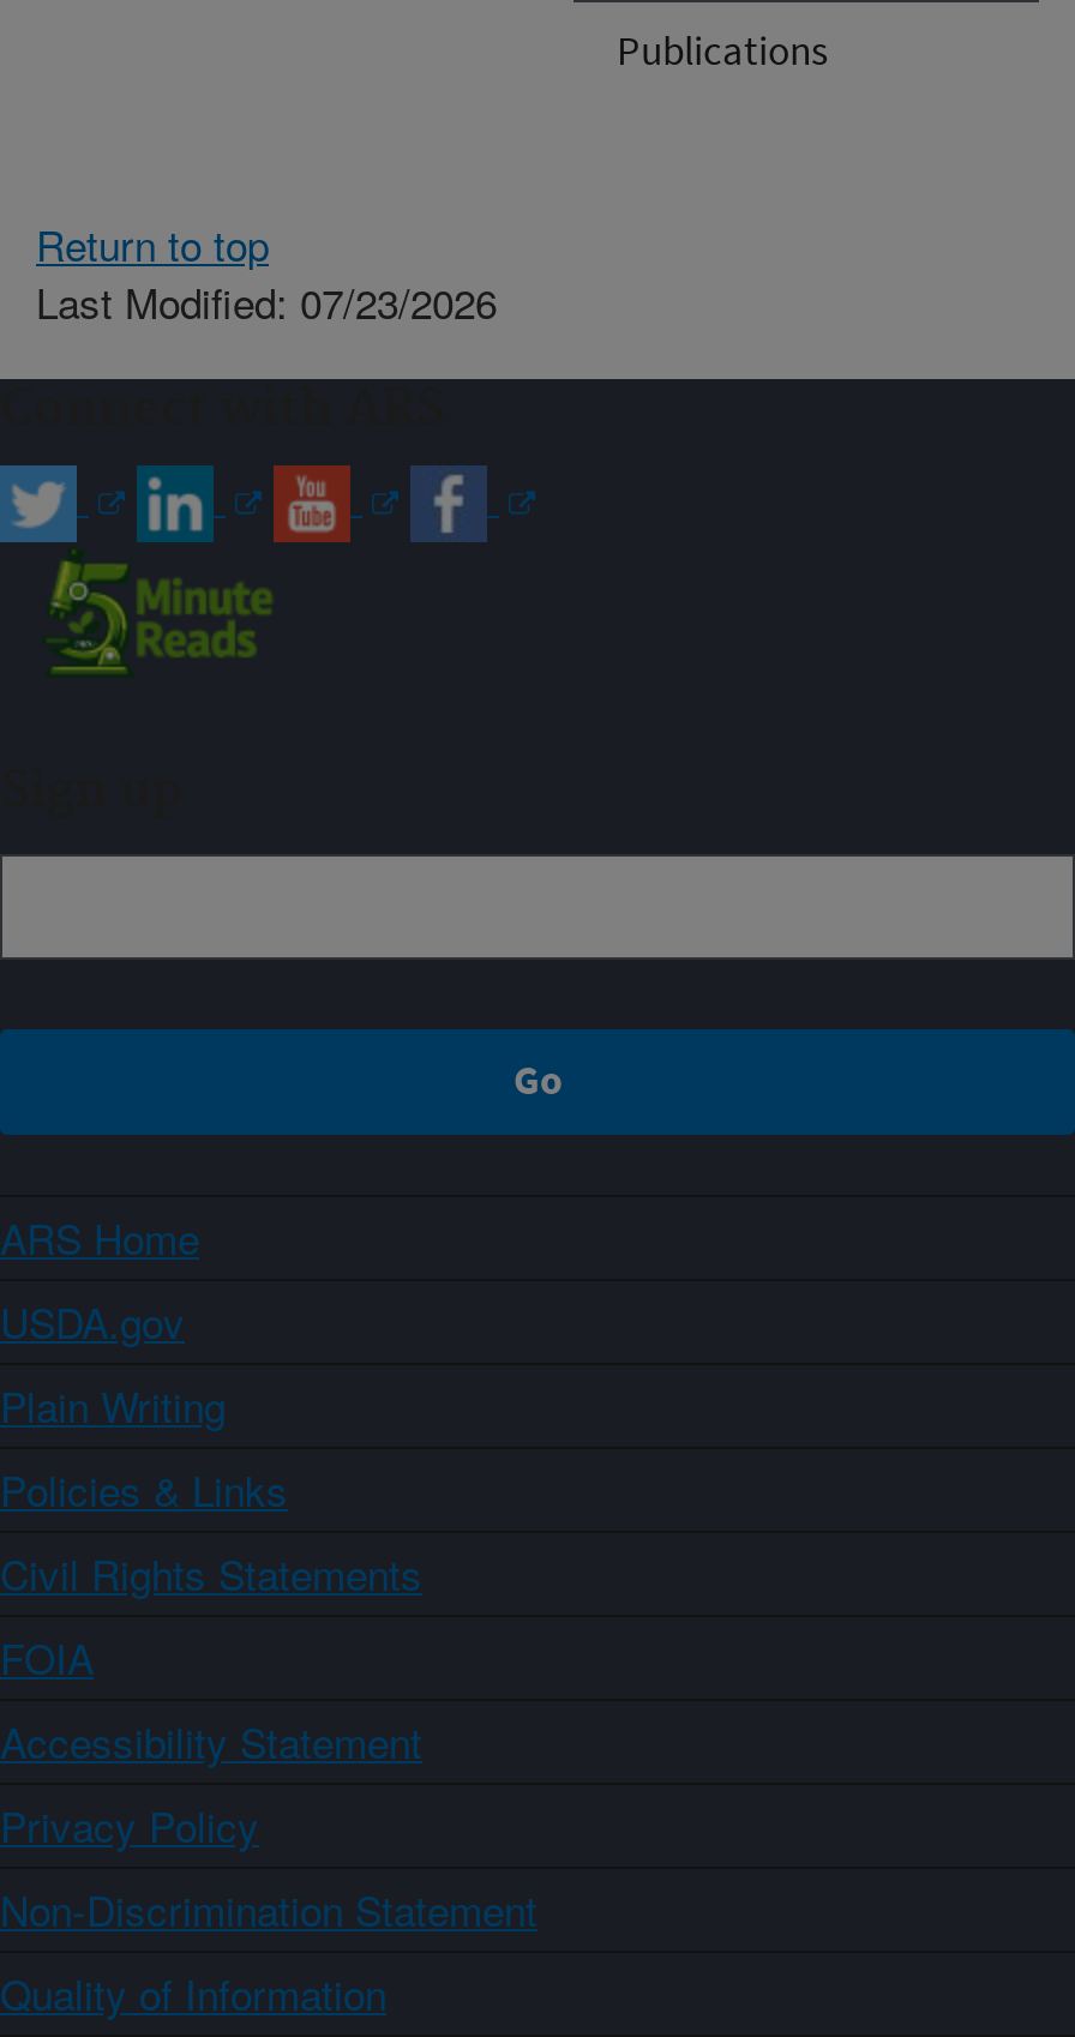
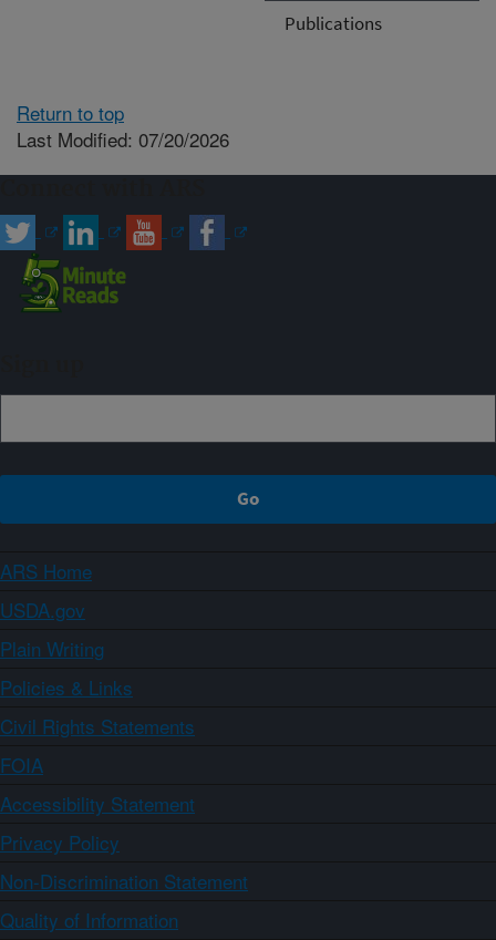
[36,271,497,331] Last Modified: 07/23/2026 -> [17,125,229,153] Last Modified: 07/20/2026

